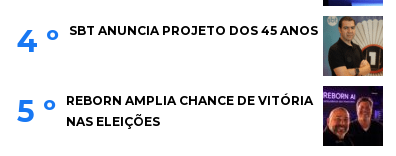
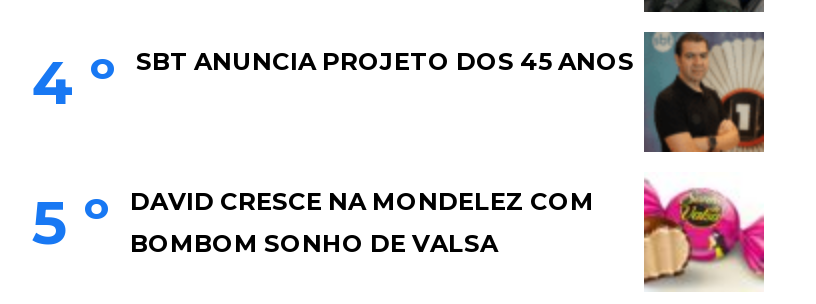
[66,85,384,147] [image] | REBORN AMPLIA CHANCE DE VITÓRIA | NAS ELEIÇÕES -> [130,172,766,292] [image] | DAVID CRESCE NA MONDELEZ COM | BOMBOM SONHO DE VALSA

